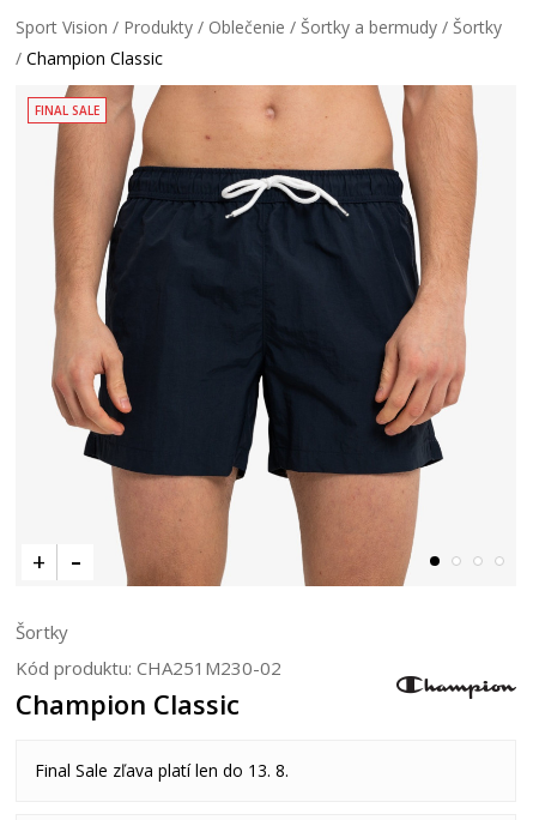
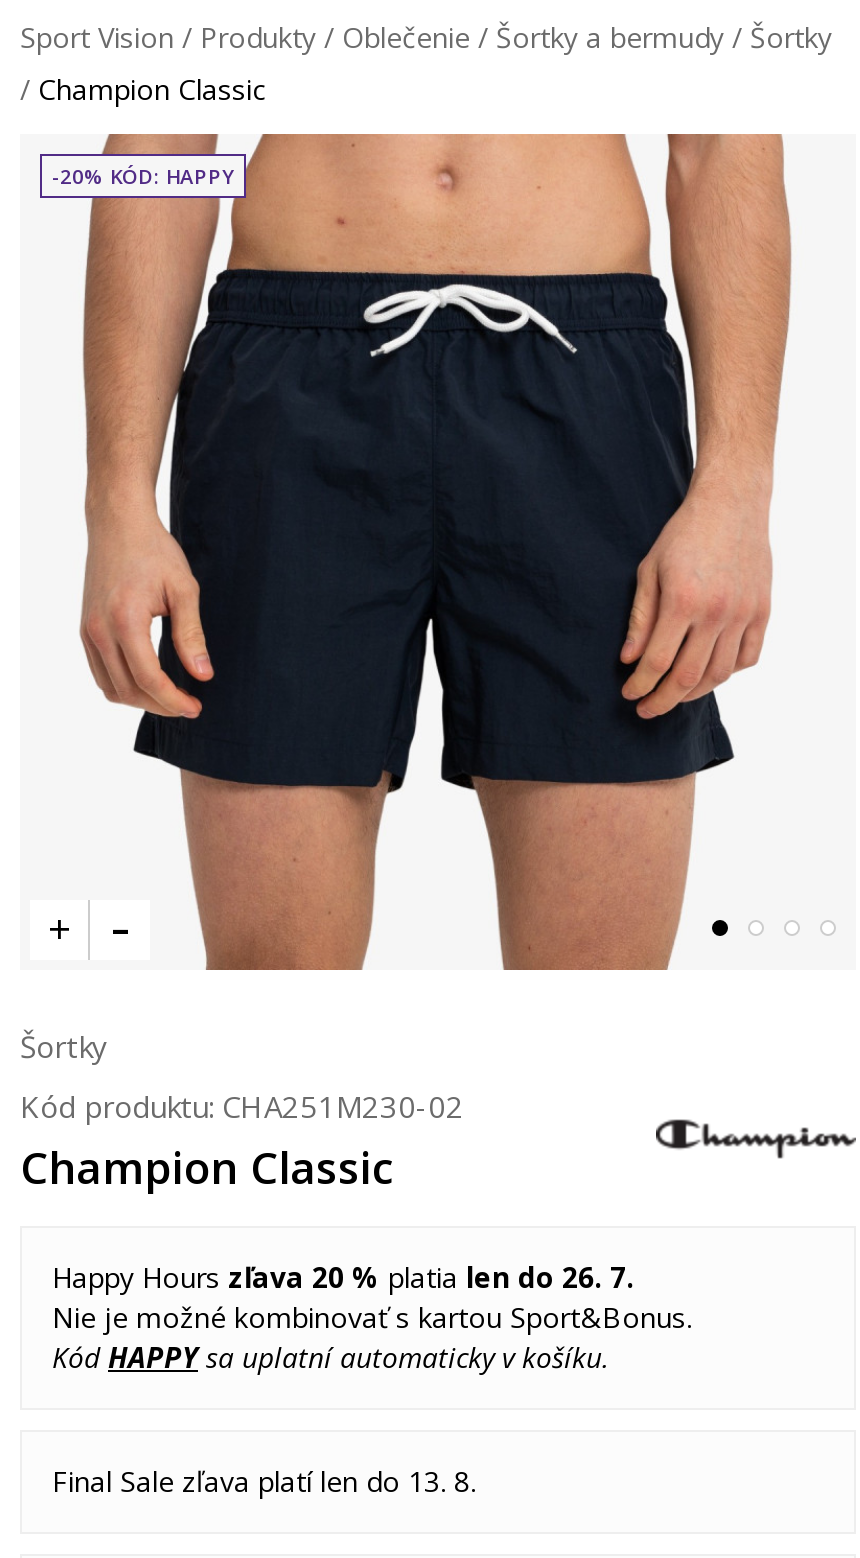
[35,102,99,119] FINAL SALE -> [52,162,234,190] -20% KÓD: HAPPY
none -> [52,1258,692,1376] Happy Hours zľava 20 % platia len do 26. 7. | Nie je možné kombinovať s kartou Sport&Bonus. | Kód HAPPYsa uplatní automaticky v košíku.

